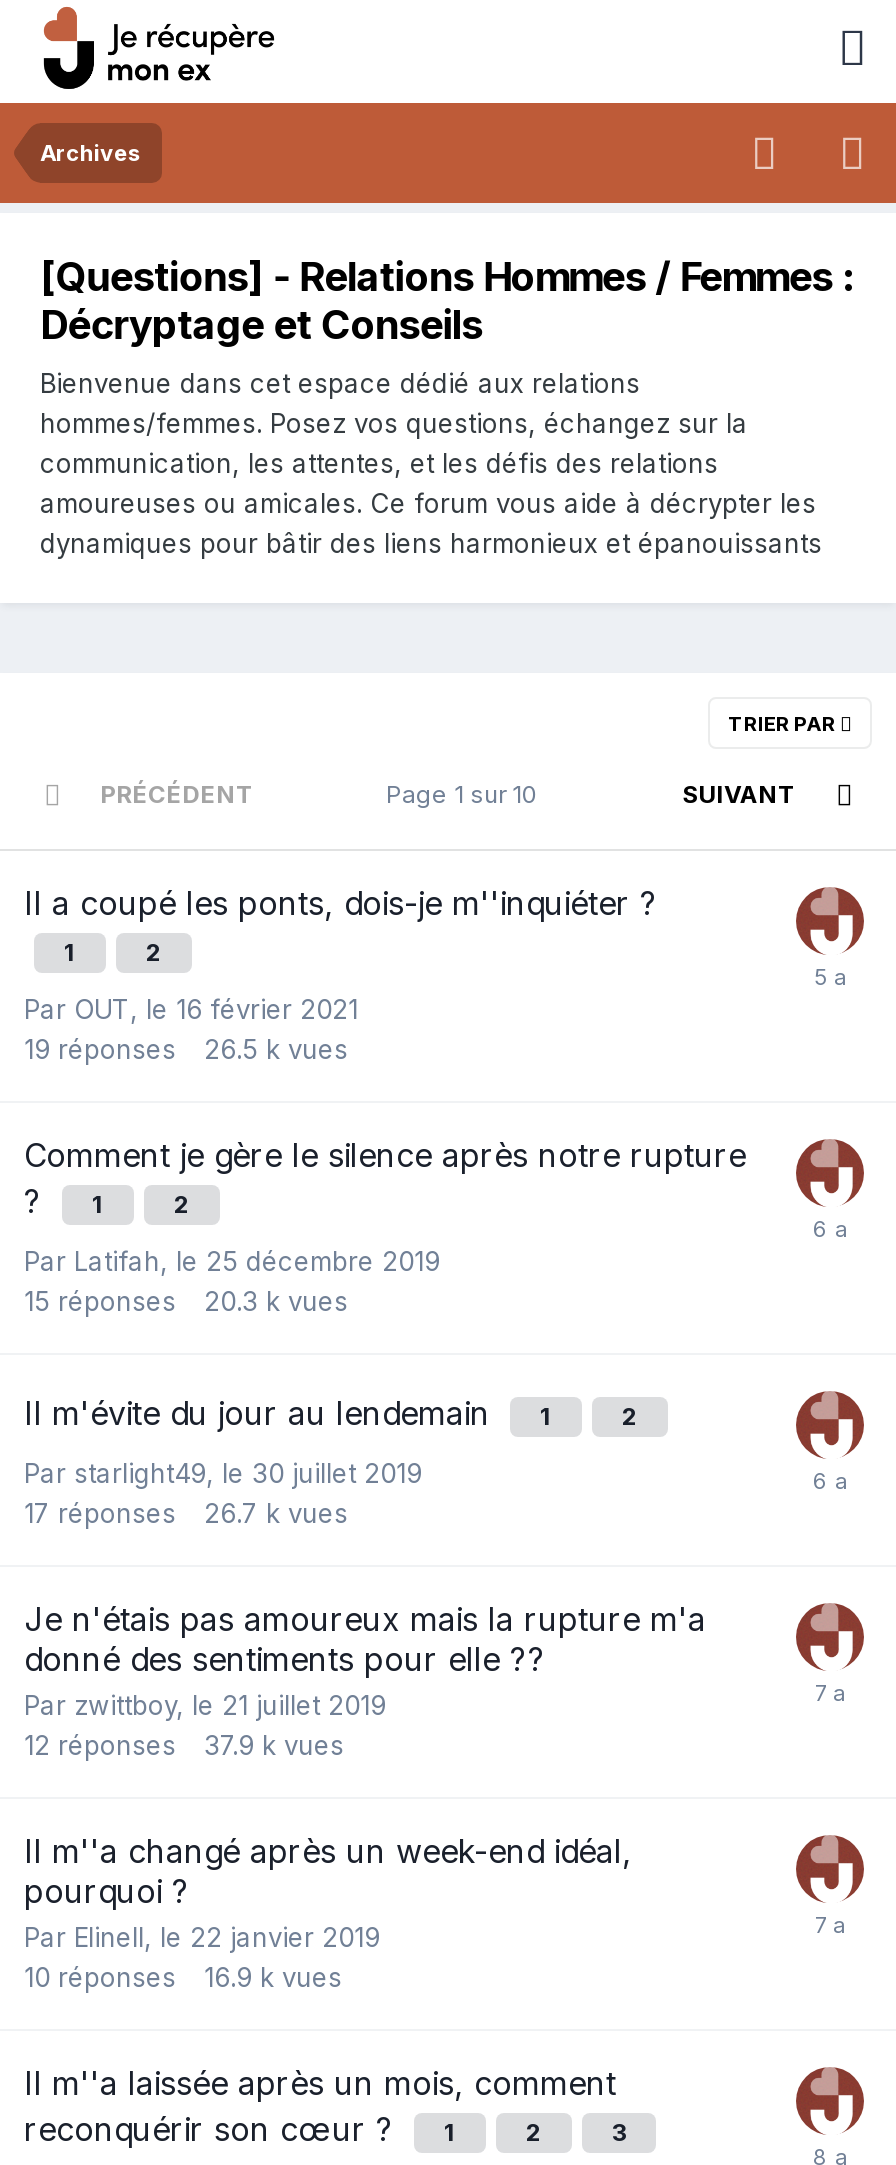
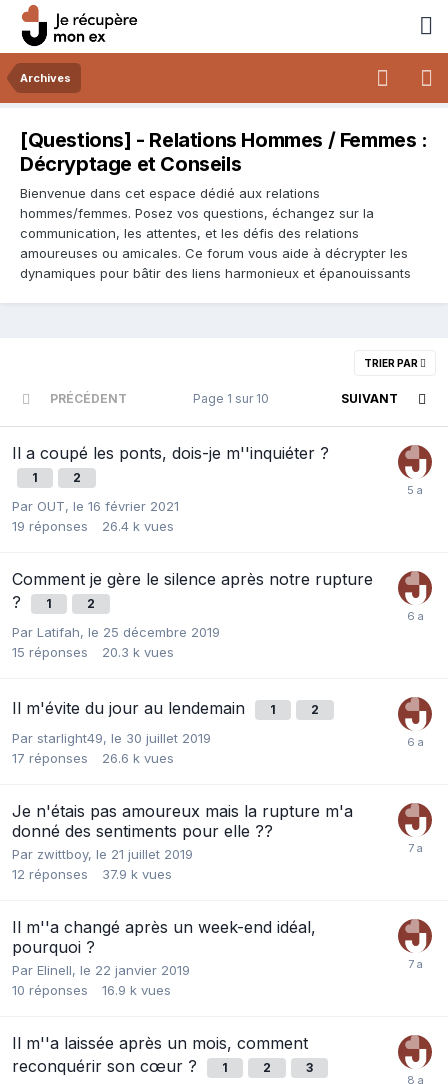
[24,1032,348,1064] 19 réponses 26.5 k vues -> [12,517,174,533] 19 réponses 26.4 k vues
[24,1496,348,1528] 17 réponses 26.7 k vues -> [12,749,174,765] 17 réponses 26.6 k vues

